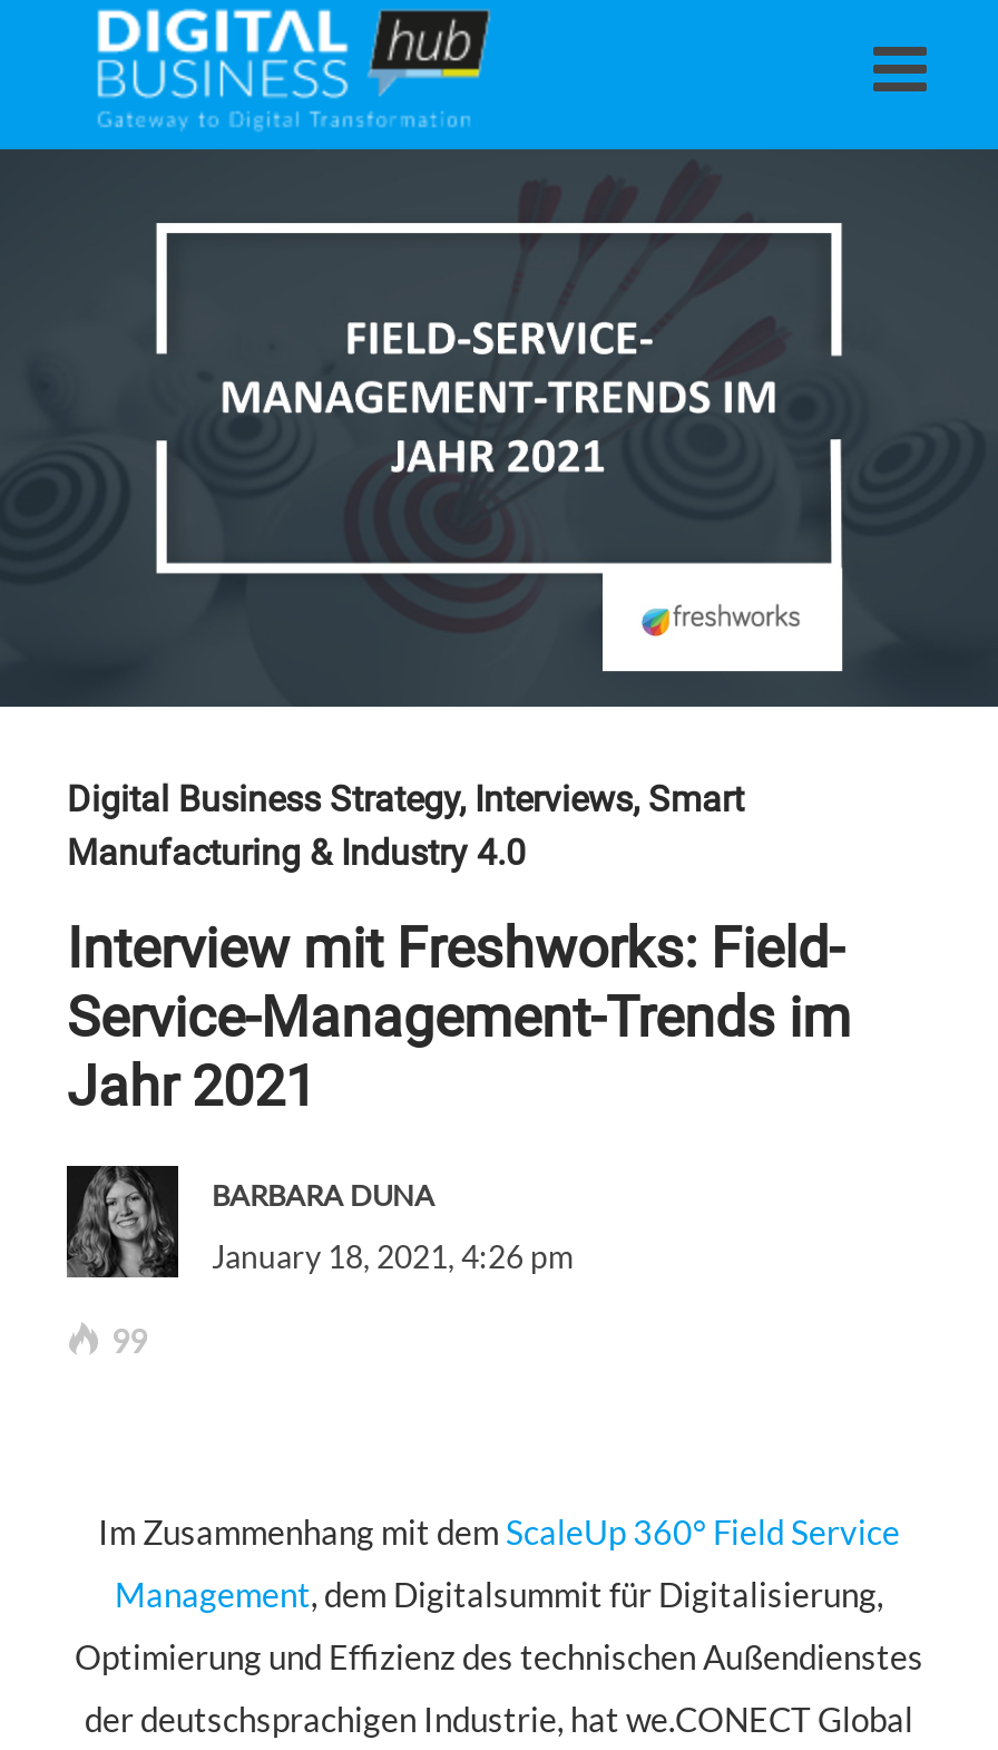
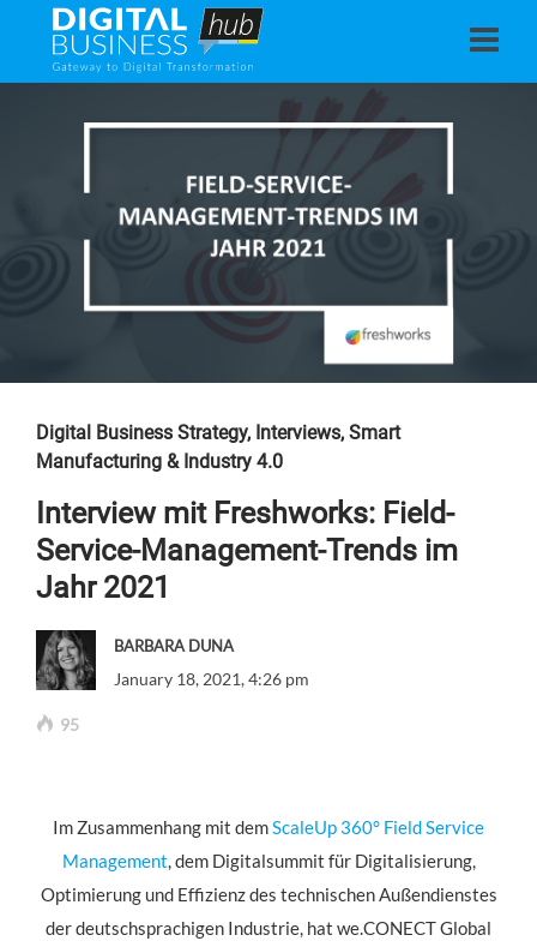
[105,1322,147,1360] 99 -> [56,714,79,735] 95

